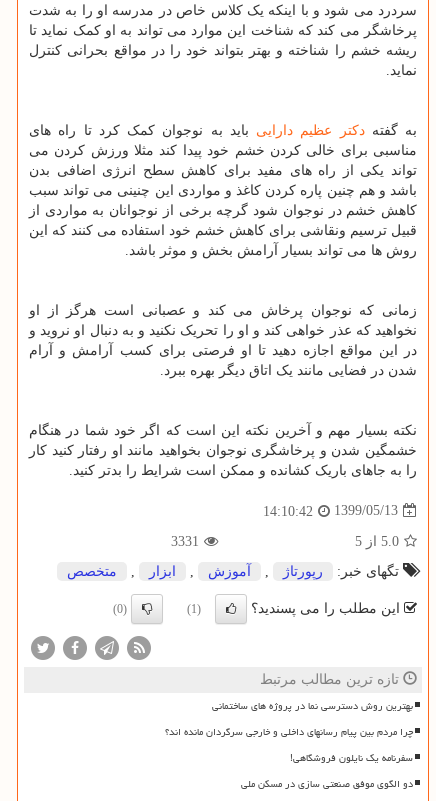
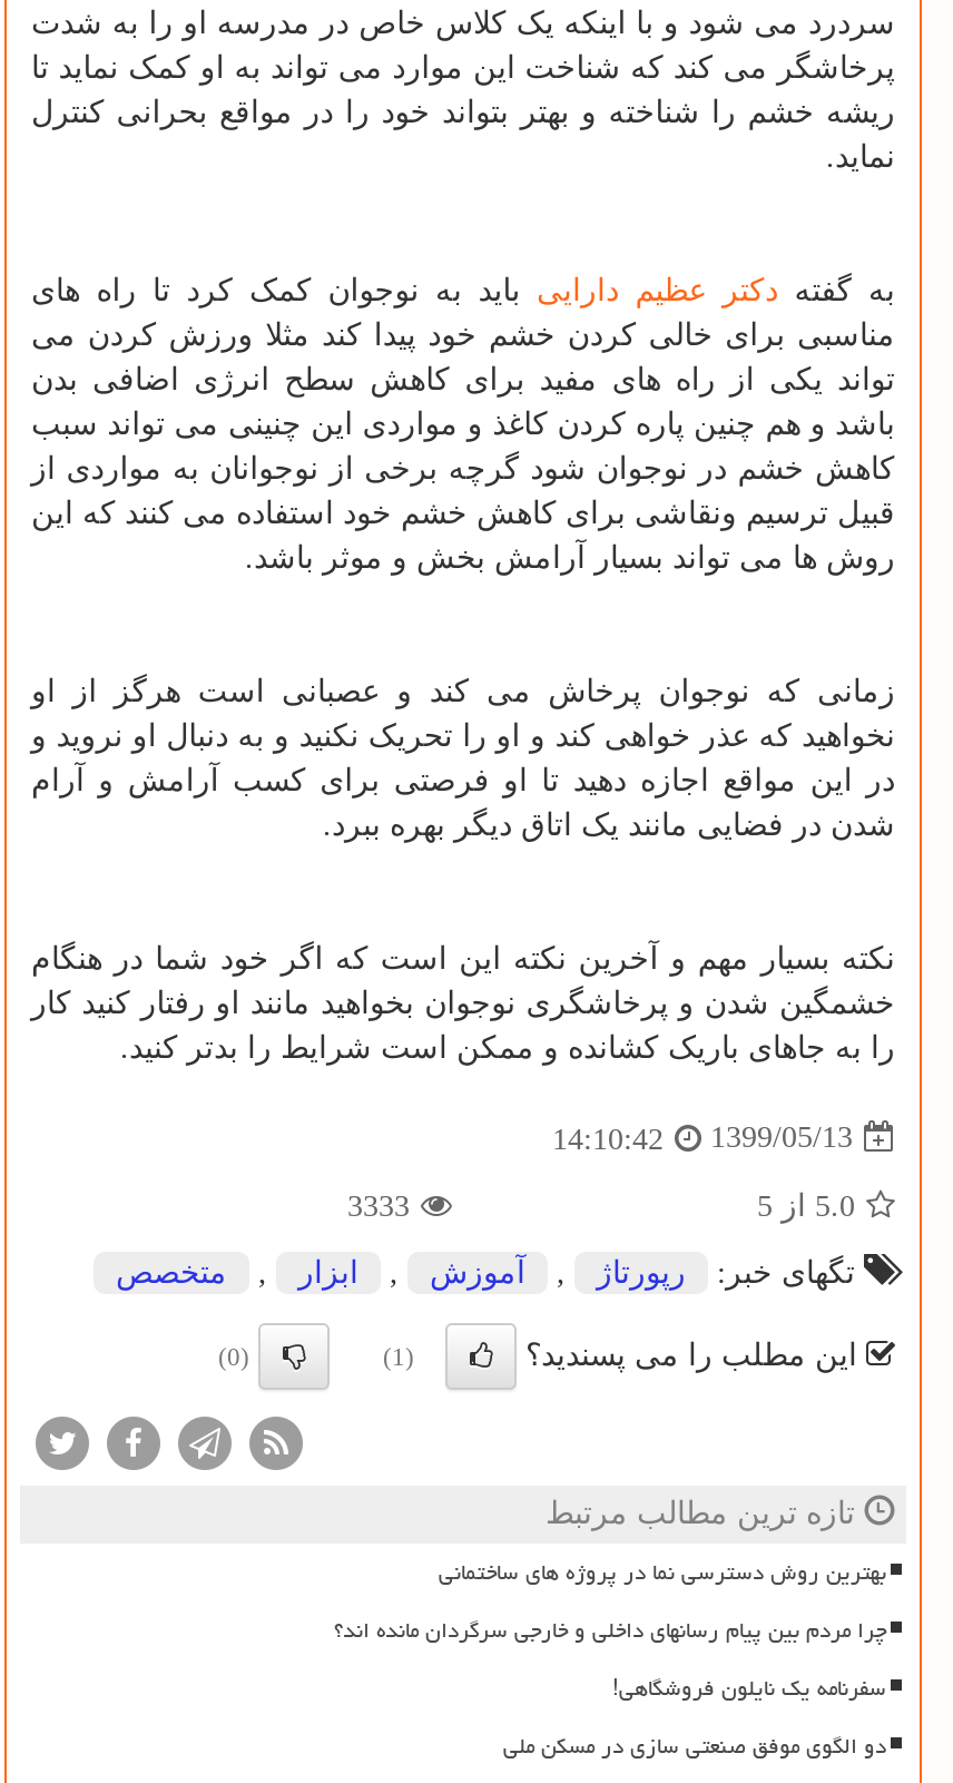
[171,534,199,549] 3331 -> [347,1190,410,1223] 3333

